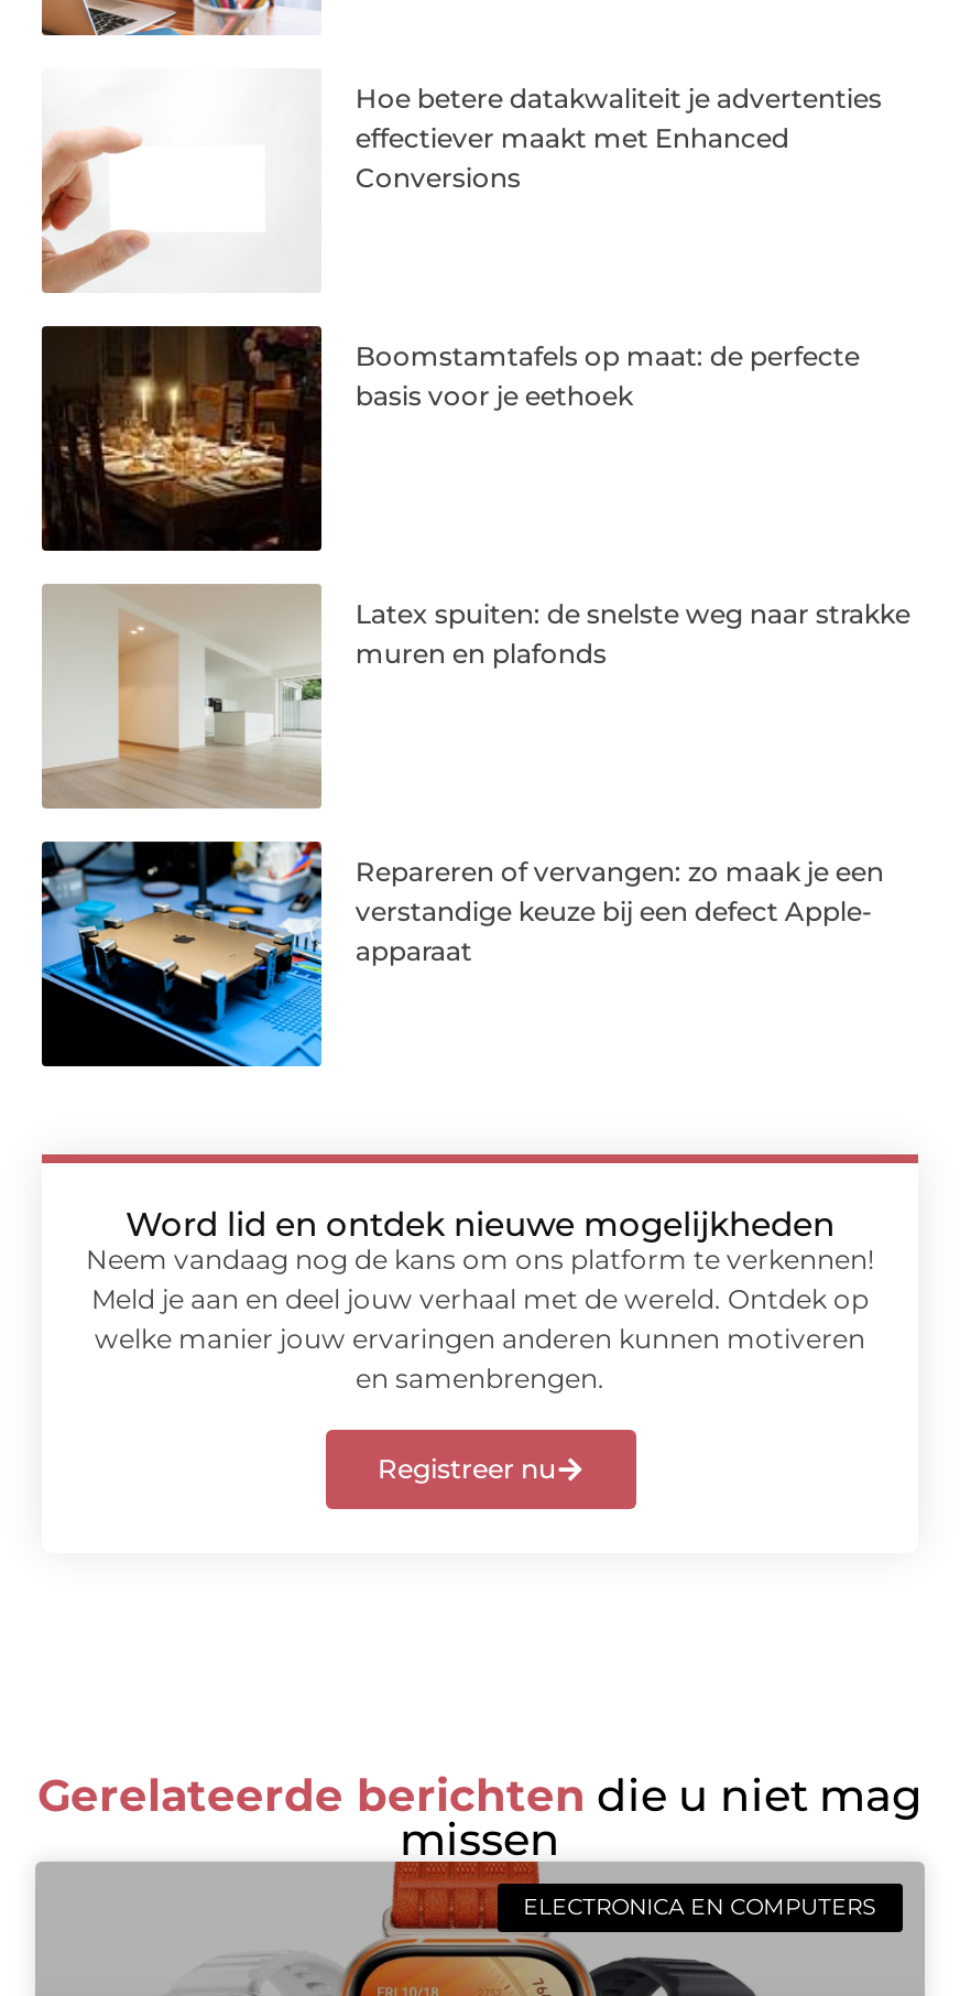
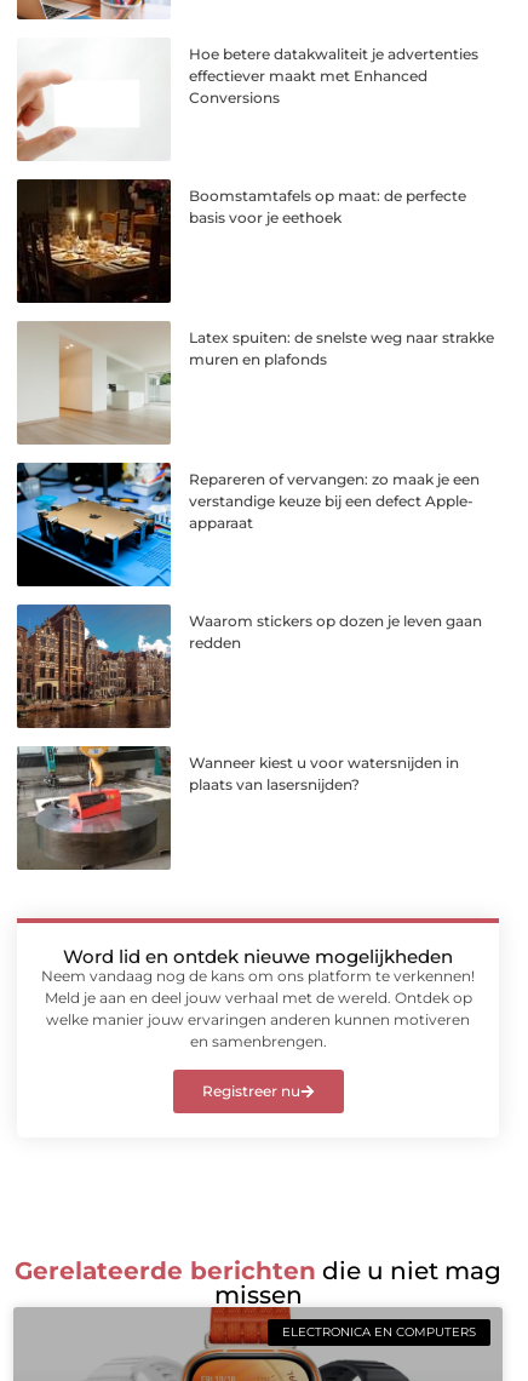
none -> [16,603,482,728] [image] | Waarom stickers op dozen je leven gaan | redden
none -> [16,745,459,871] [image] | Wanneer kiest u voor watersnijden in | plaats van lasersnijden?

